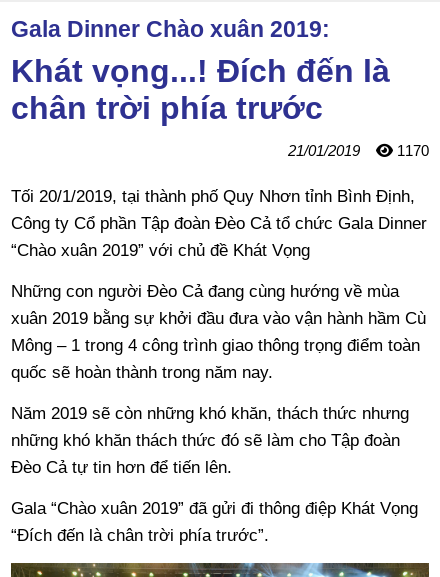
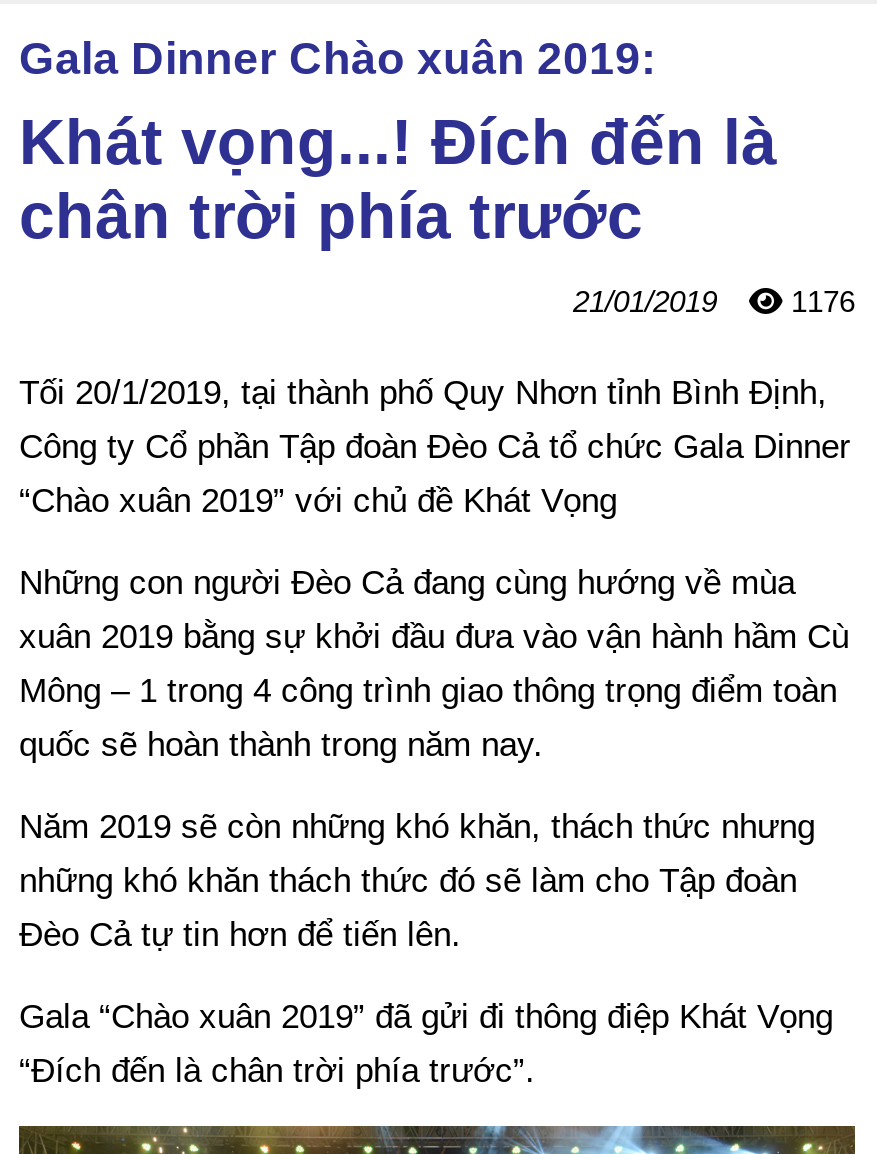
[288,142,429,159] 21/01/2019 1170 -> [573,284,855,318] 21/01/2019 1176

